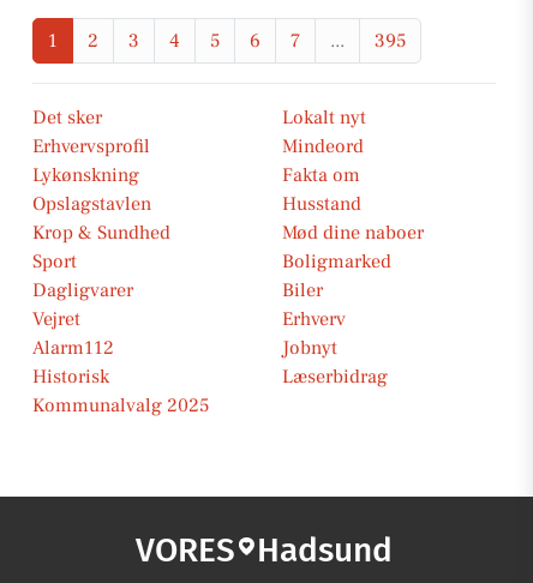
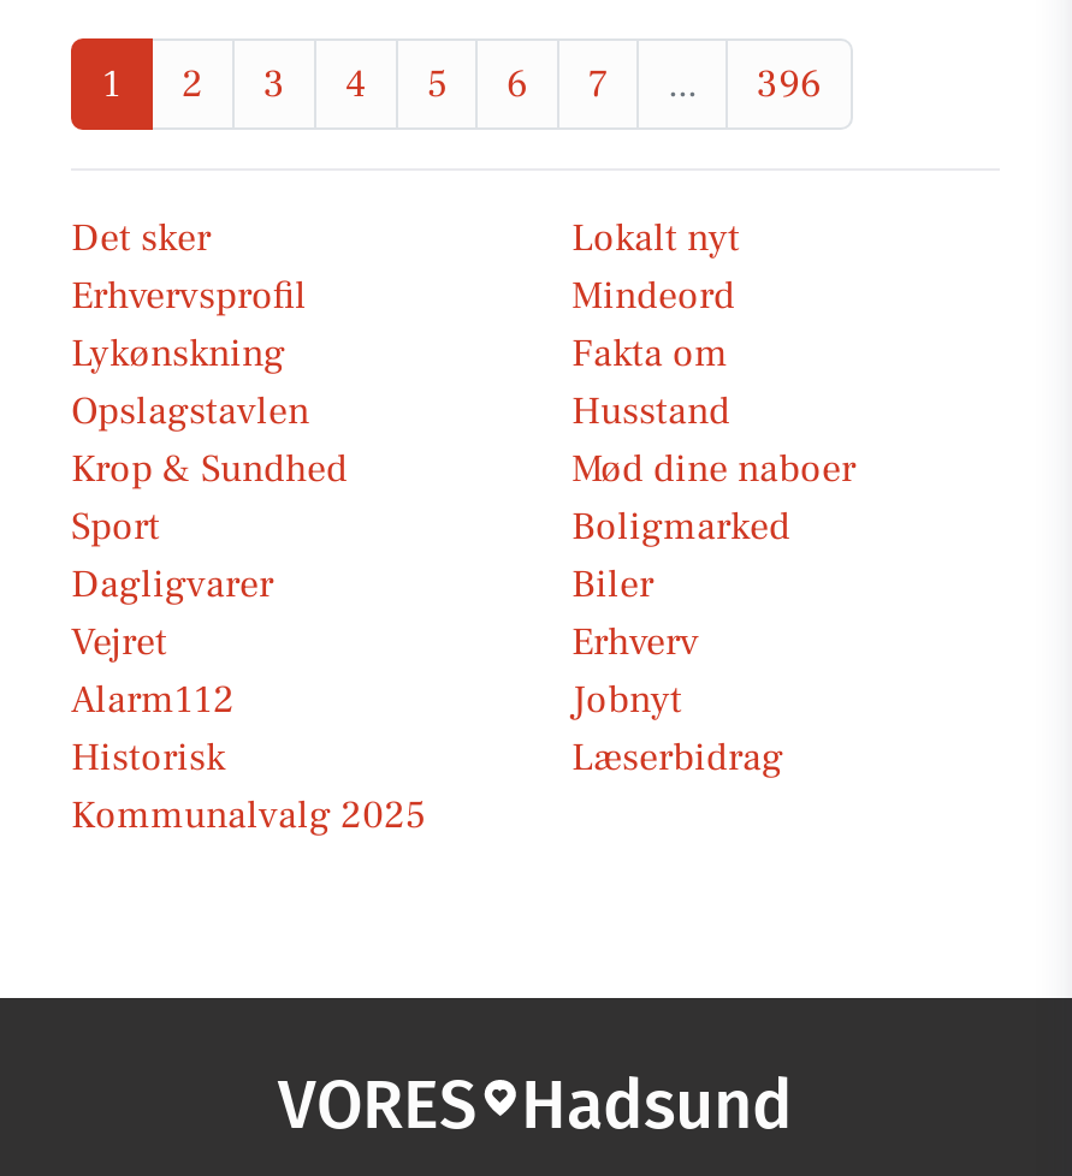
[375,29,406,53] 395 -> [757,60,822,108] 396

